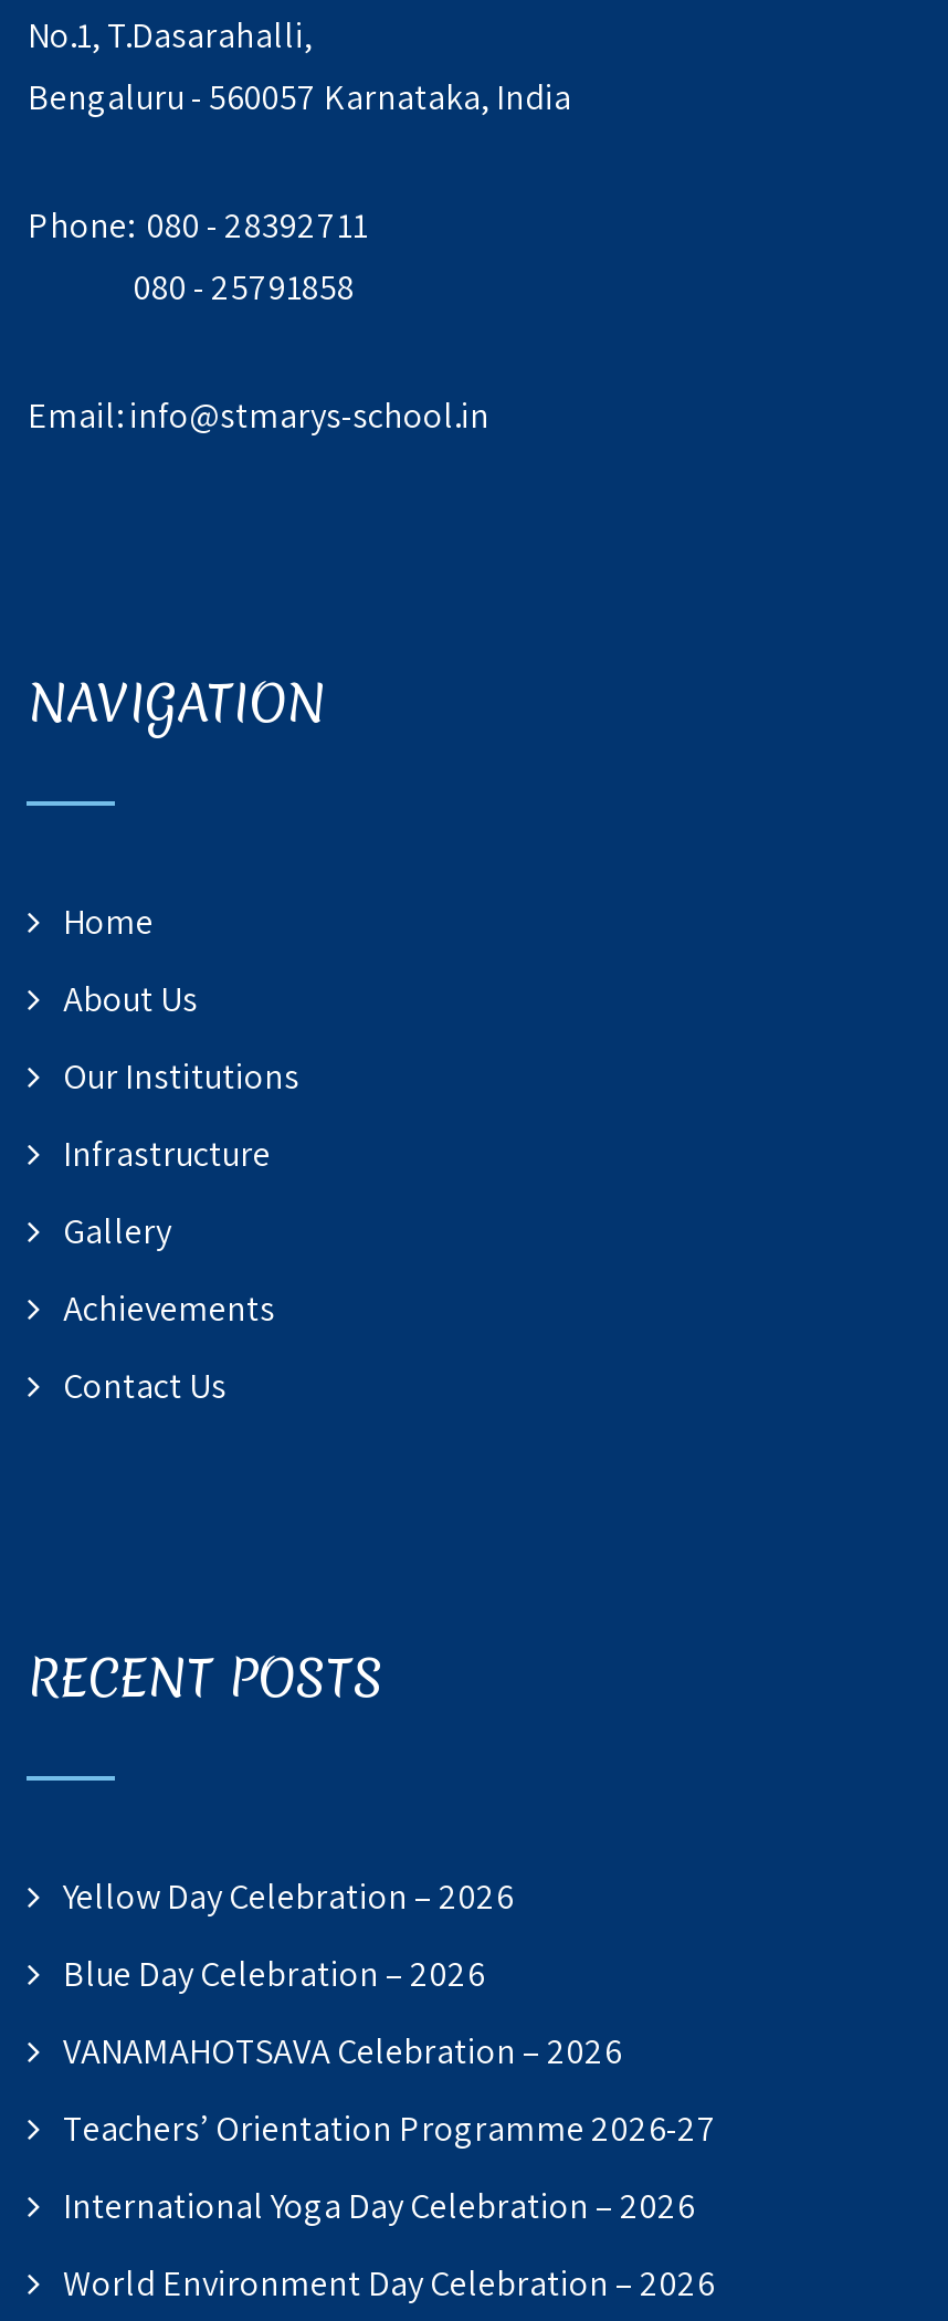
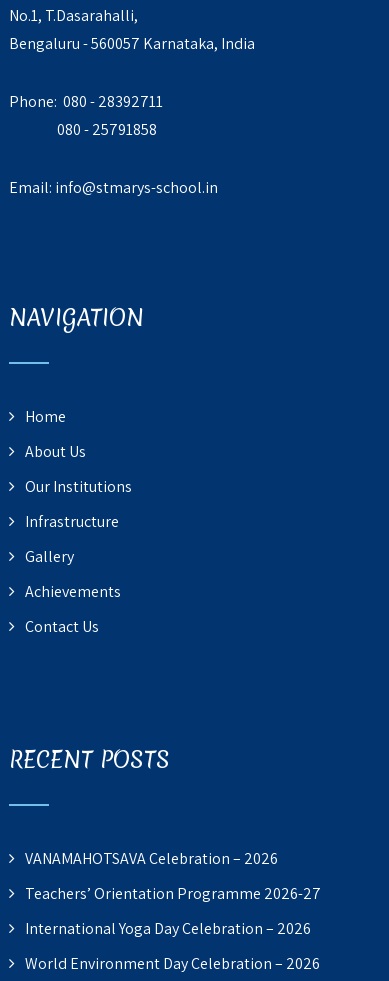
[63,1874,514,1998] Yellow Day Celebration – 2026 | Blue Day Celebration – 2026 -> none

